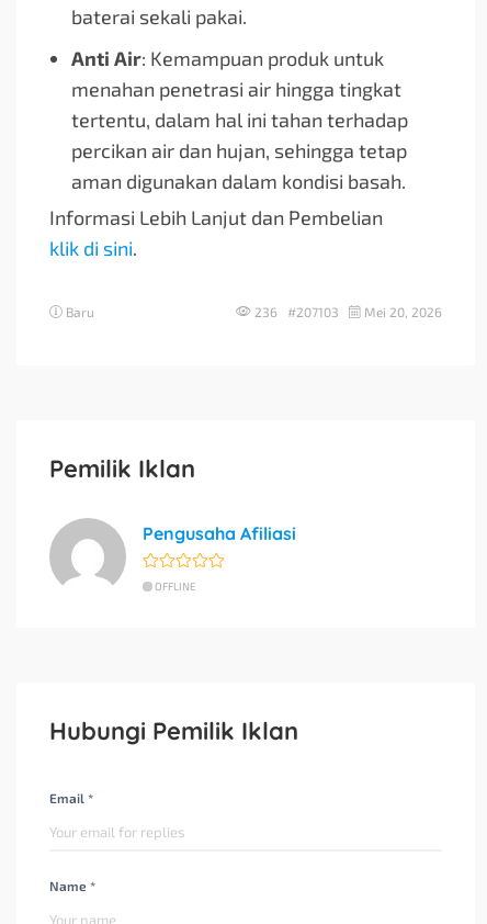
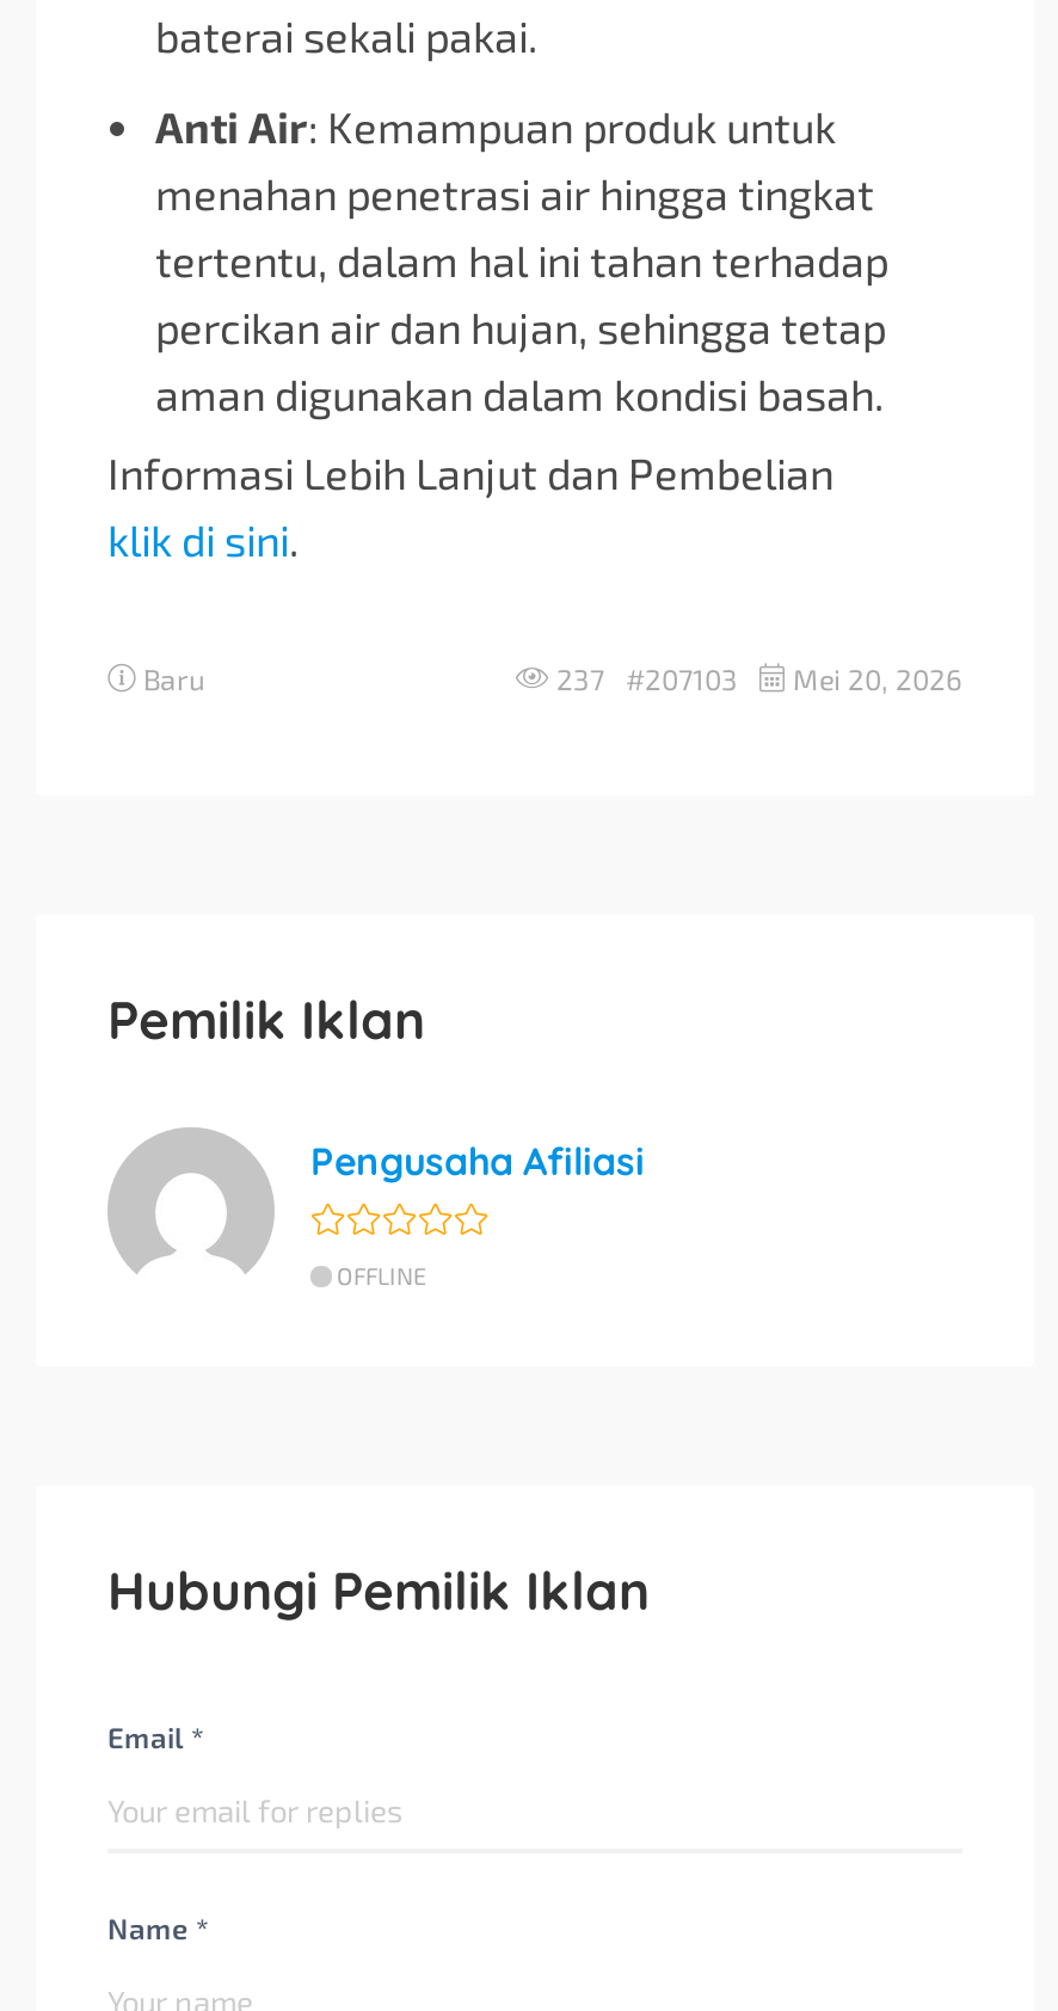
[251,304,442,320] 236 #207103 Mei 20, 2026 -> [549,662,962,695] 237 #207103 Mei 20, 2026

